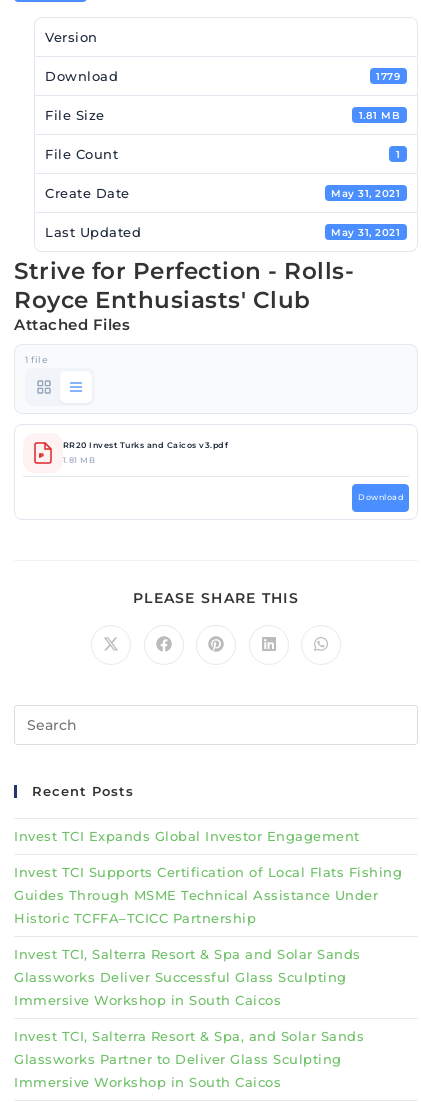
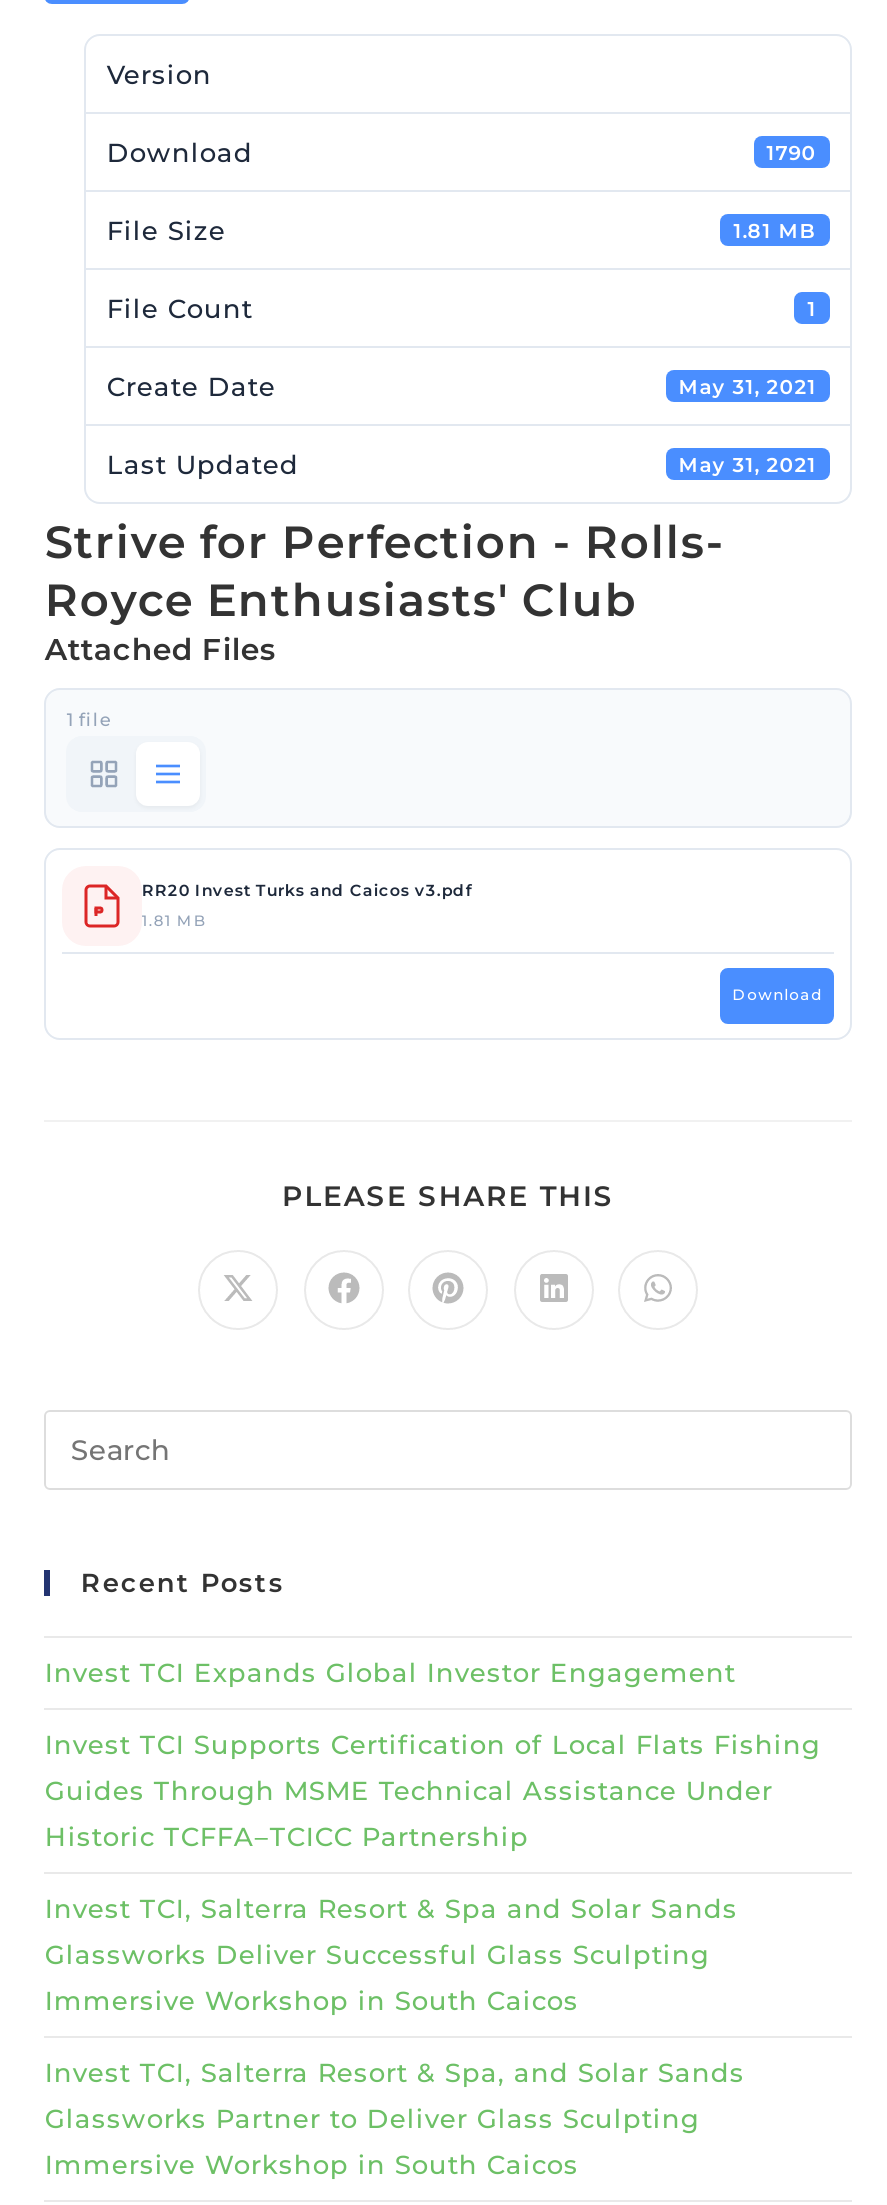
[376,70,400,81] 1779 -> [767,141,817,163] 1790

